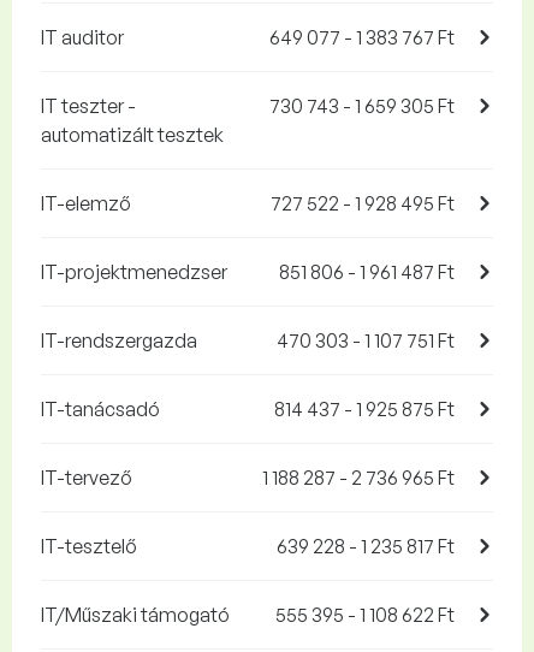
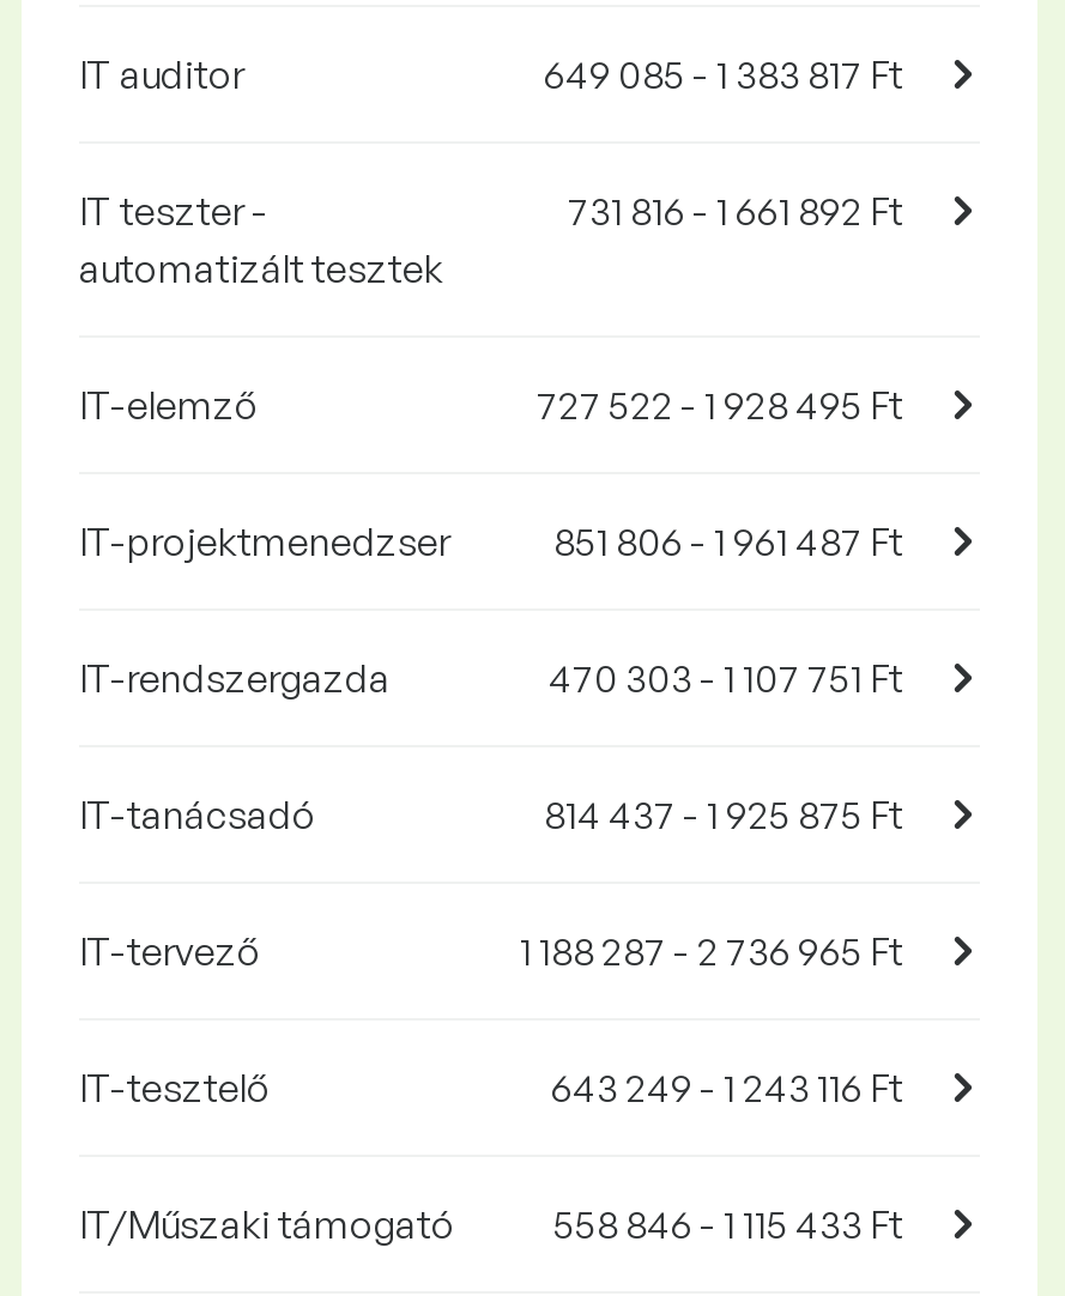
[269,26,455,50] 649 077 - 1 383 767 Ft -> [544,51,903,99] 649 085 - 1 383 817 Ft
[269,94,455,118] 730 743 - 1 659 305 Ft -> [568,187,903,235] 731 816 - 1 661 892 Ft
[277,534,455,558] 639 228 - 1 235 817 Ft -> [551,1064,903,1112] 643 249 - 1 243 116 Ft
[275,603,455,627] 555 395 - 1 108 622 Ft -> [553,1201,903,1249] 558 846 - 1 115 433 Ft

